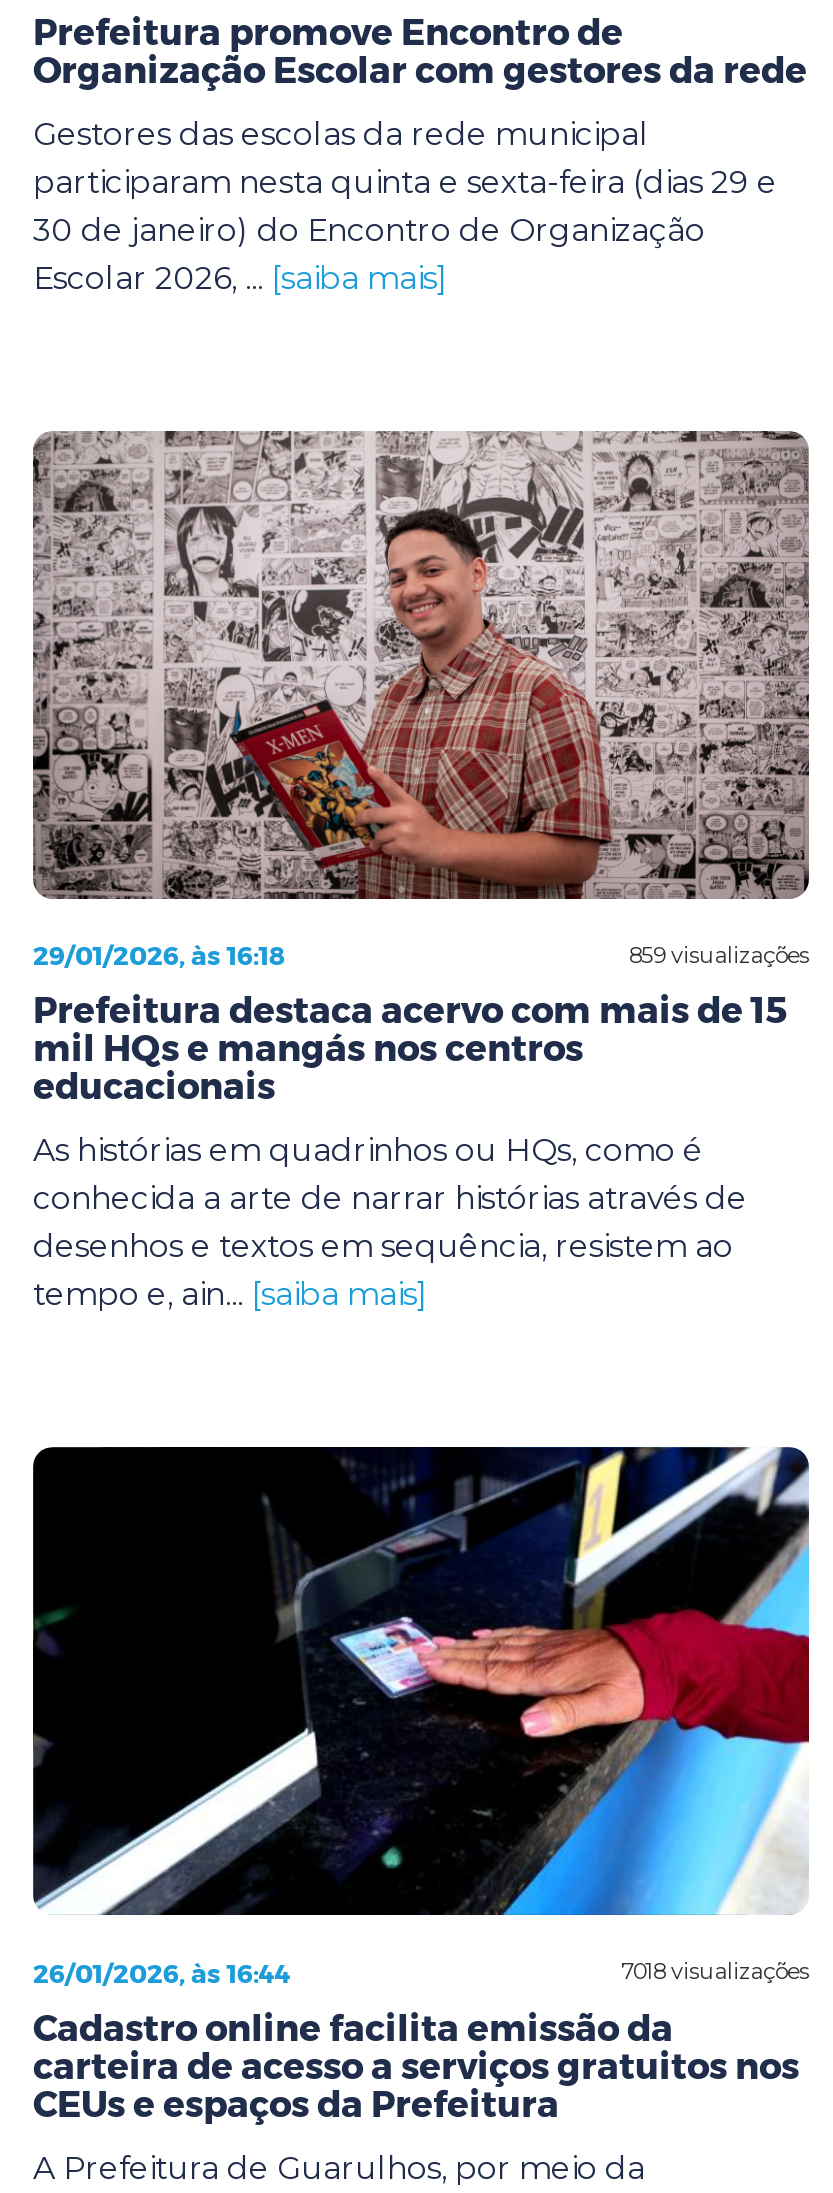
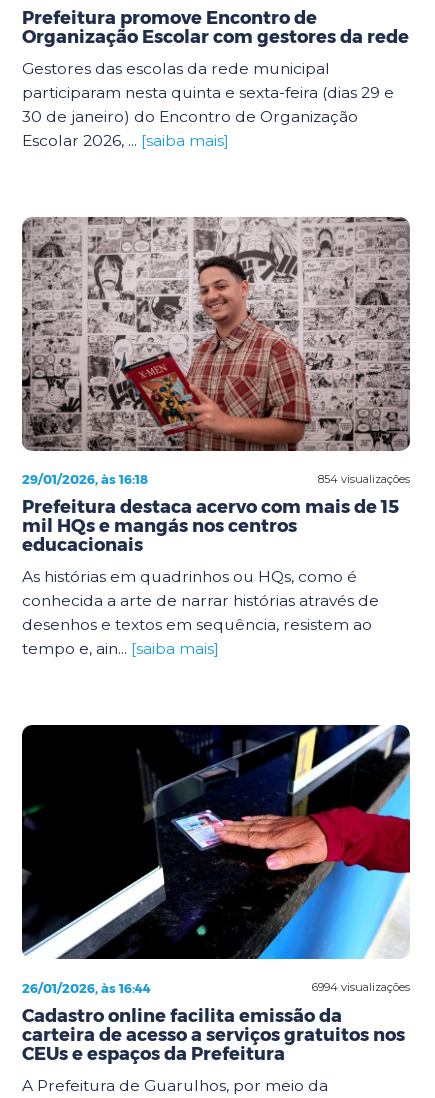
[629,940,809,968] 859 visualizações -> [318,471,410,485] 854 visualizações
[621,1957,809,1985] 7018 visualizações -> [312,980,410,994] 6994 visualizações

